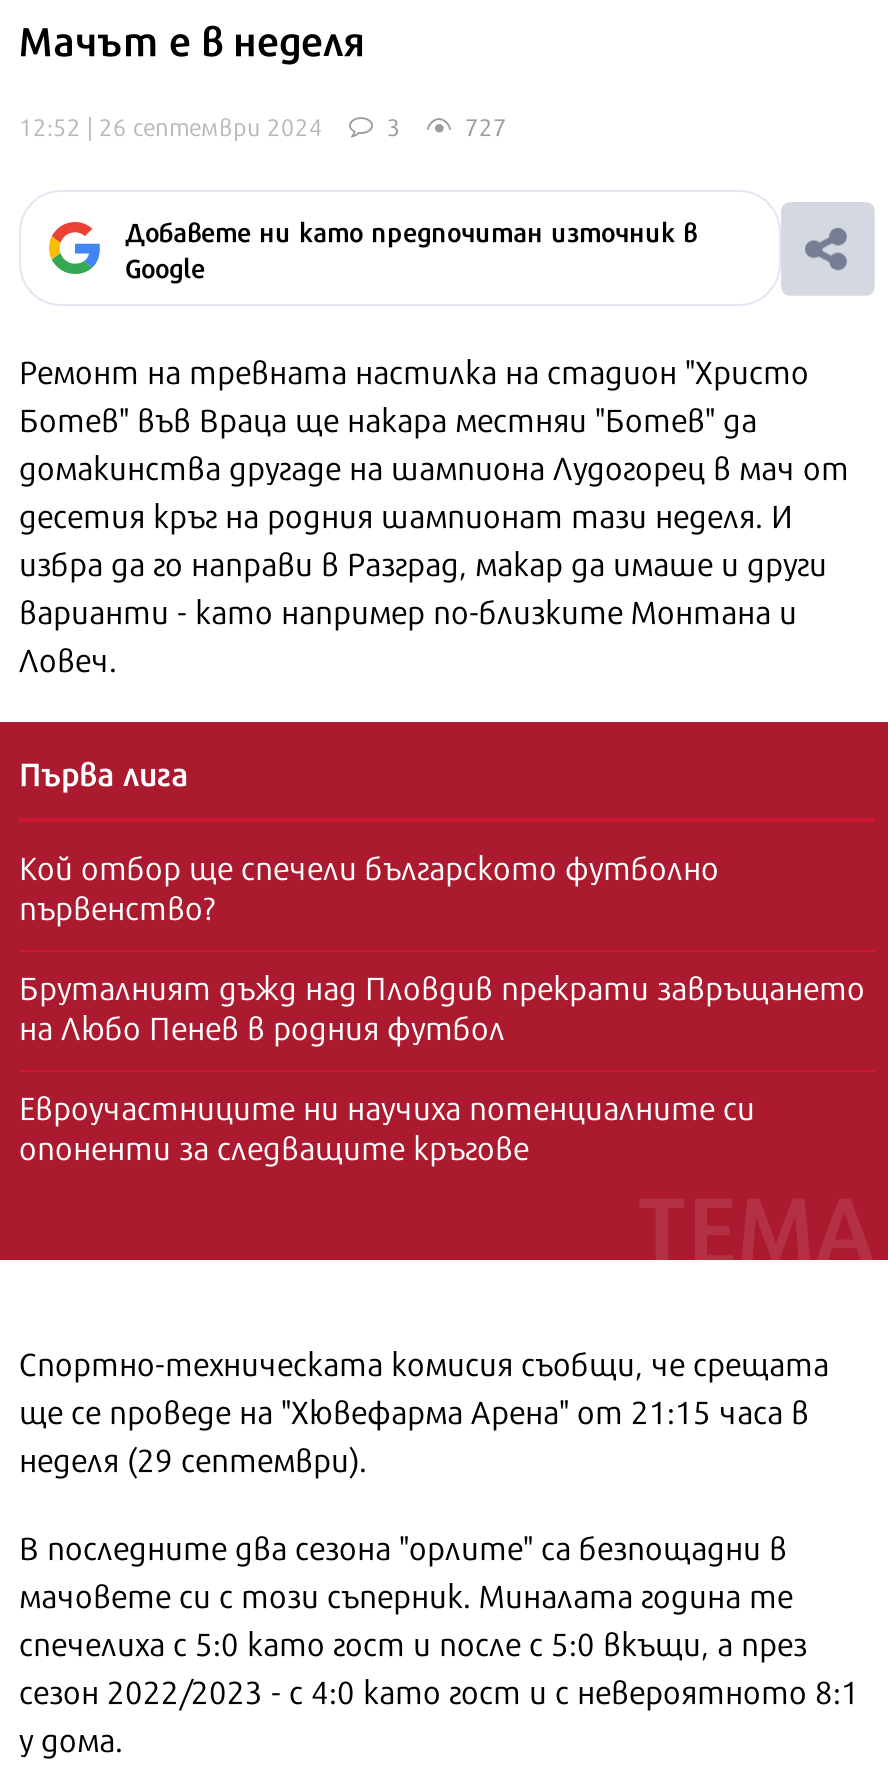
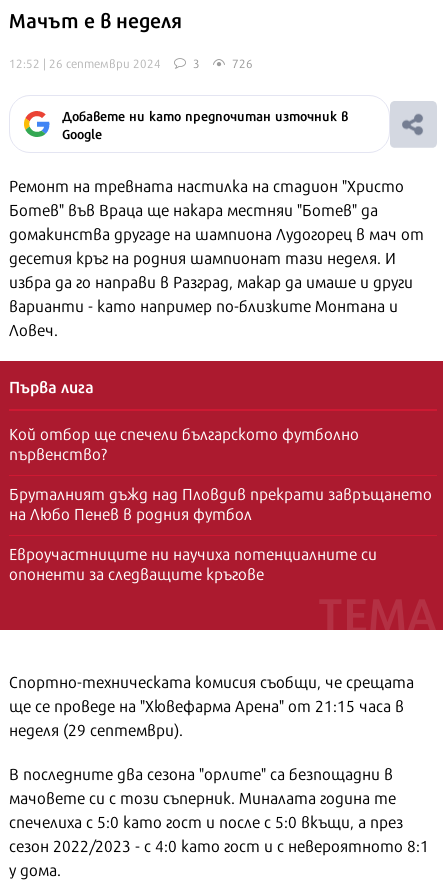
[465,108,507,144] 727 -> [232,54,253,72] 726

